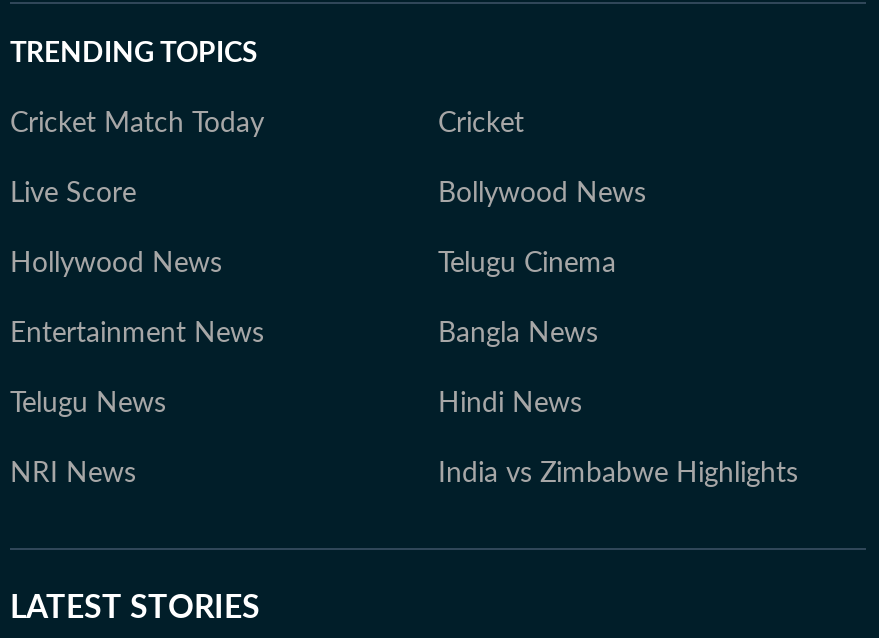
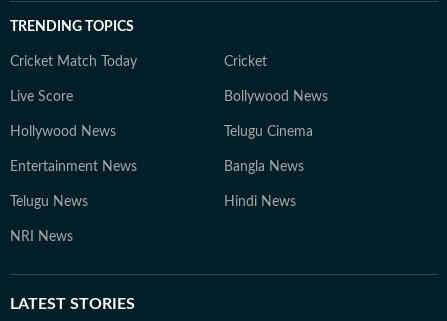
[438,459,798,487] India vs Zimbabwe Highlights -> none

